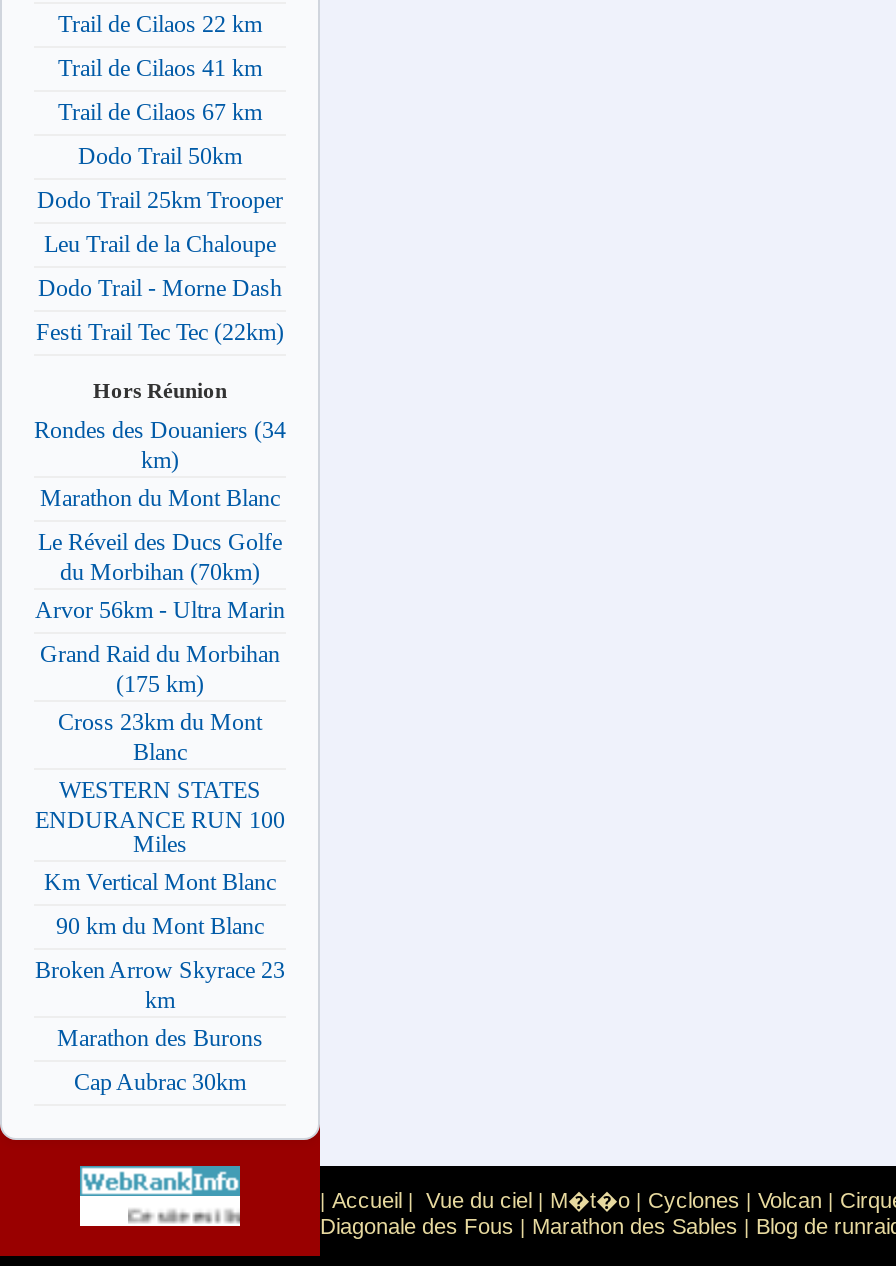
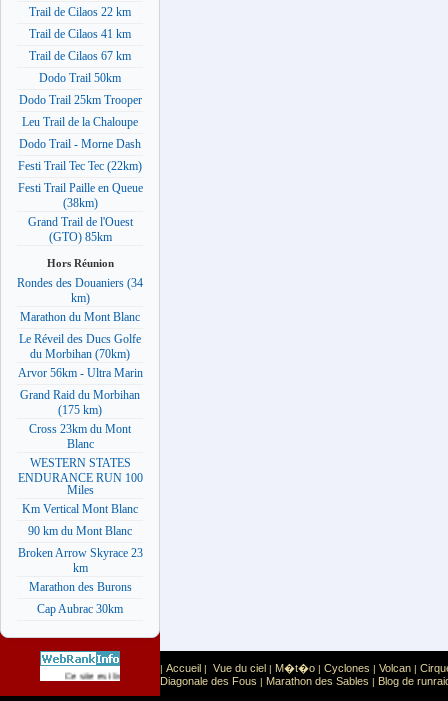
none -> [17,181,142,242] Festi Trail Paille en Queue | (38km) | Grand Trail de l'Ouest | (GTO) 85km

